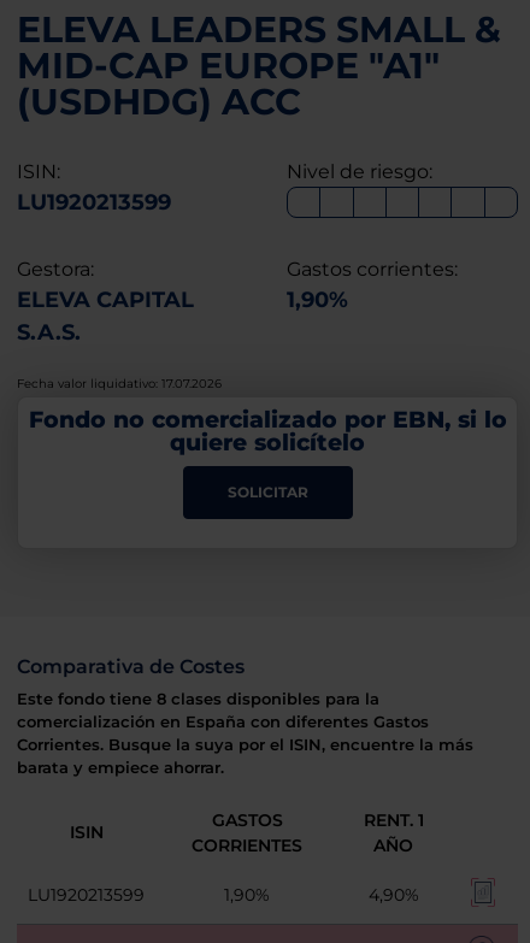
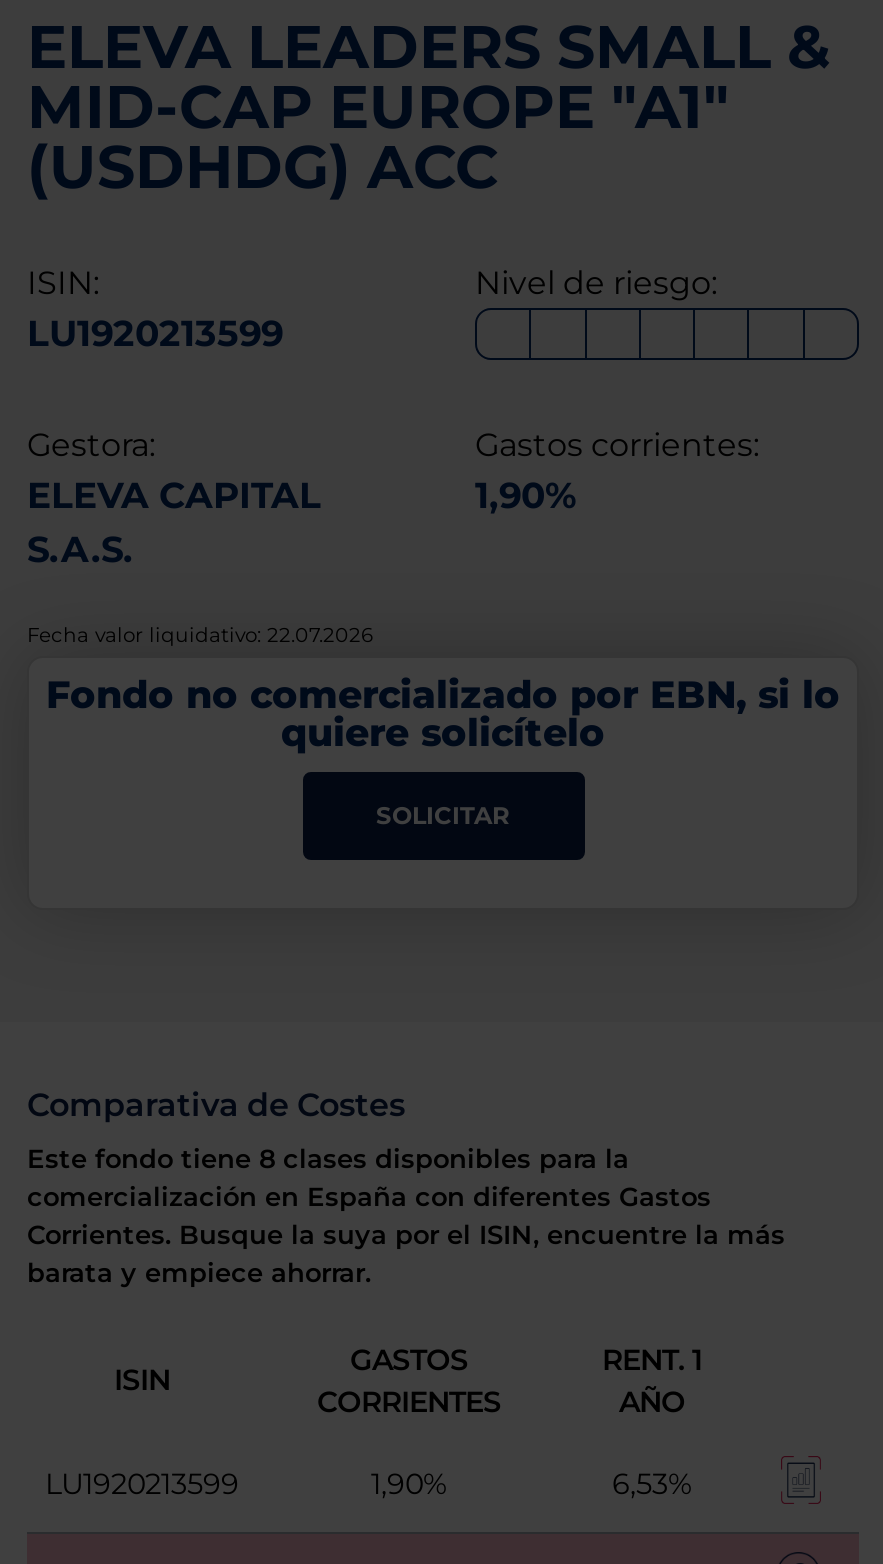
[17,376,222,391] Fecha valor liquidativo: 17.07.2026 -> [27,622,373,648] Fecha valor liquidativo: 22.07.2026
[368,884,419,906] 4,90% -> [612,1466,692,1502] 6,53%

